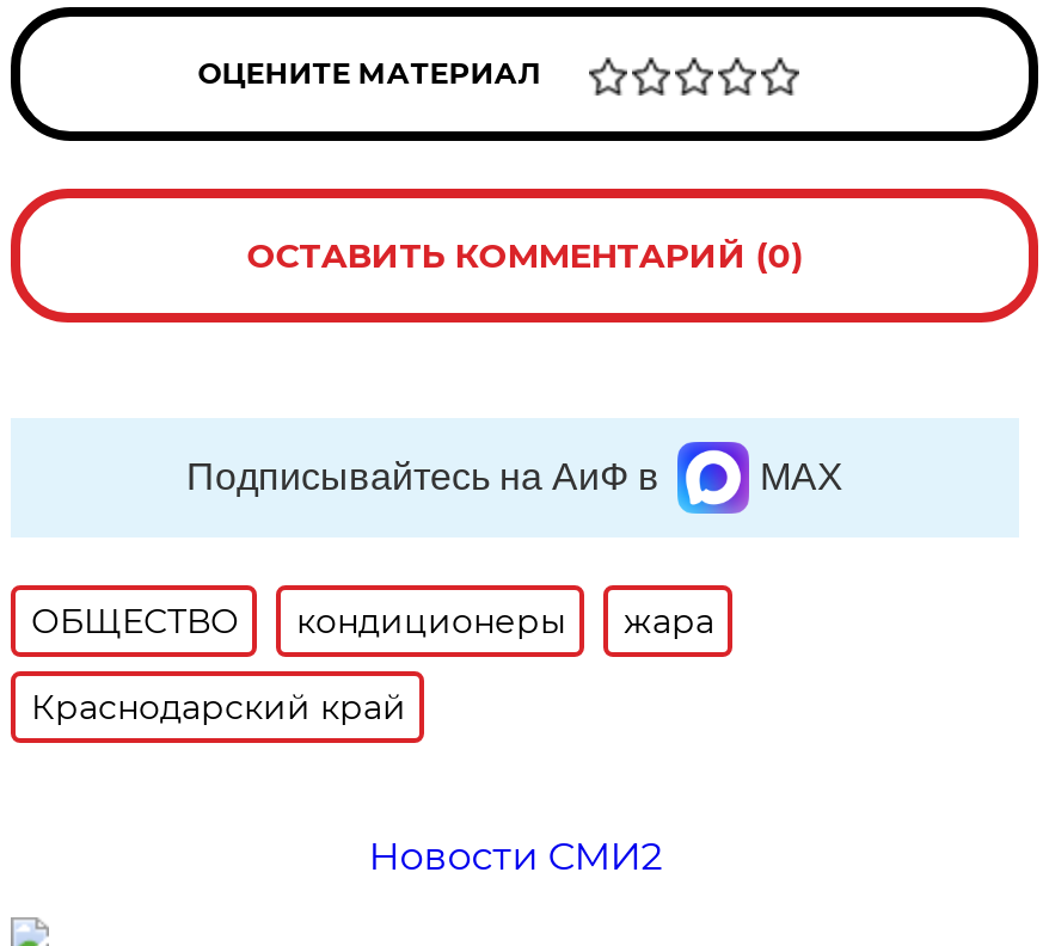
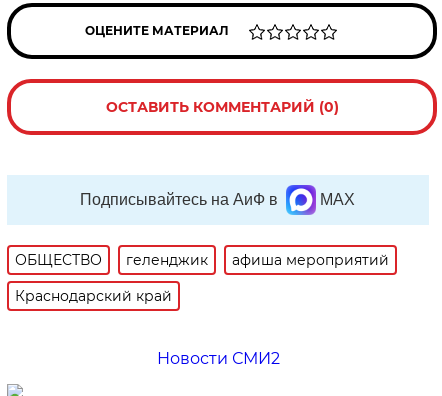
[296,600,714,643] кондиционеры | жара -> [126,251,389,269] геленджик | афиша мероприятий

